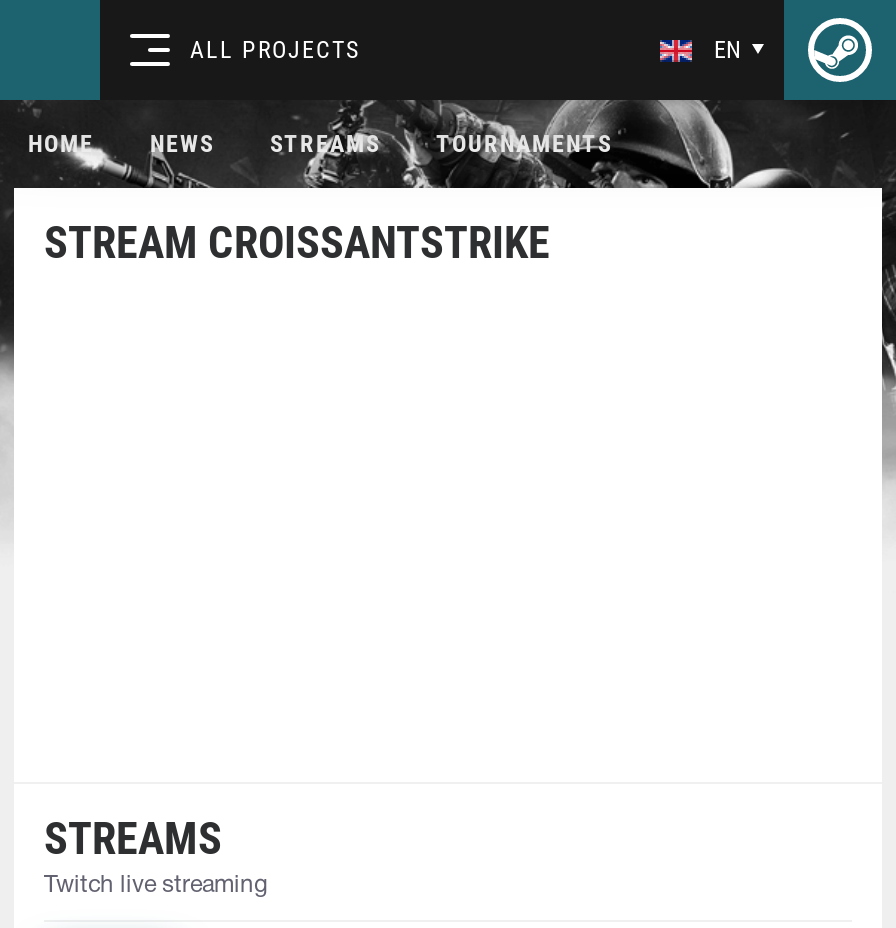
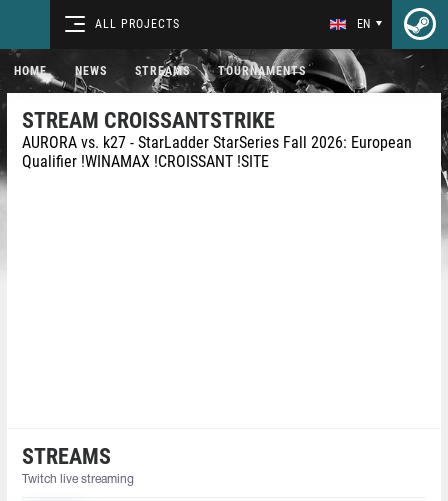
none -> [22,133,412,171] AURORA vs. k27 - StarLadder StarSeries Fall 2026: European | Qualifier !WINAMAX !CROISSANT !SITE

